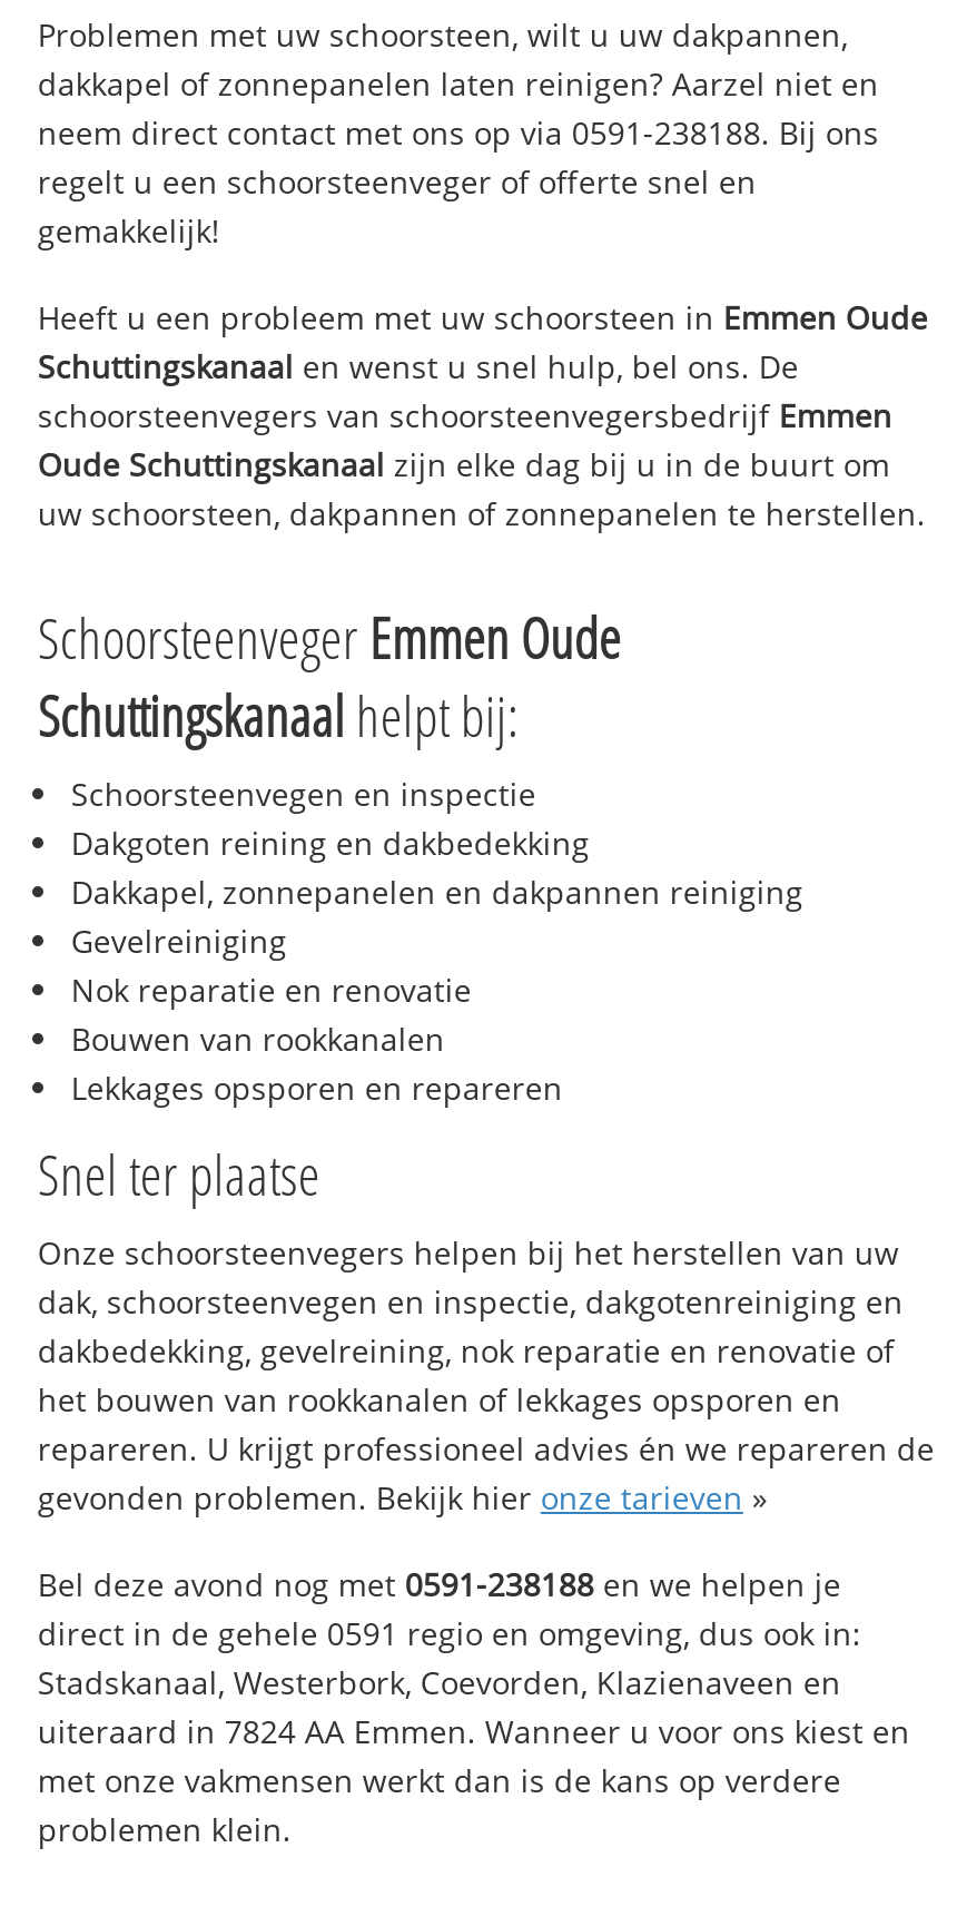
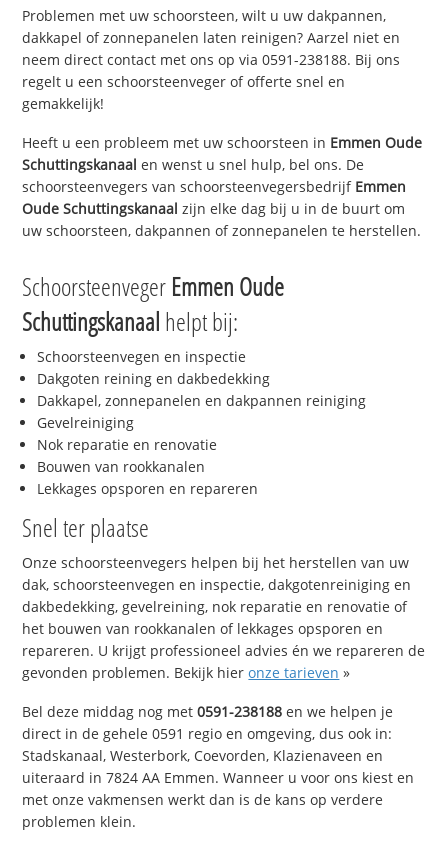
[38,1562,841,1605] Bel deze avond nog met 0591-238188 en we helpen je -> [22,702,393,721] Bel deze middag nog met 0591-238188 en we helpen je

